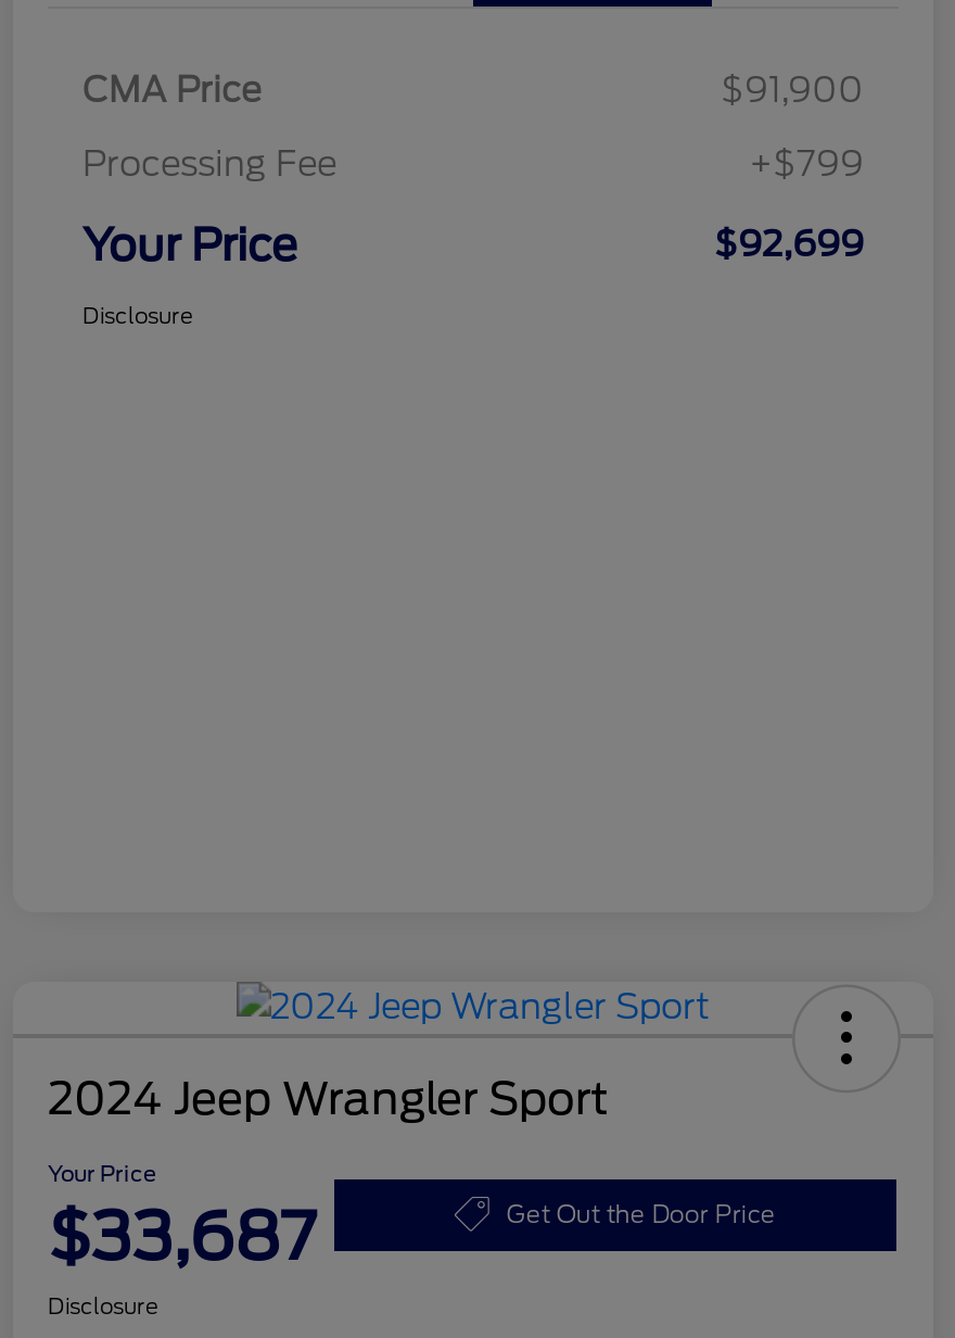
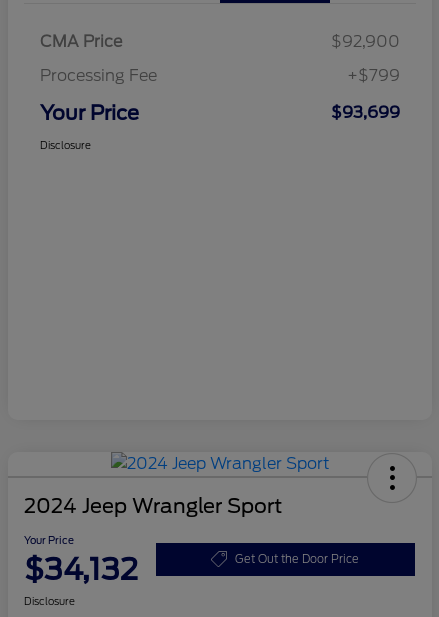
[721,70,864,111] $91,900 -> [331,32,400,51] $92,900
[714,224,864,265] $92,699 -> [331,103,400,122] $93,699
[48,1197,315,1275] $33,687 -> [24,551,138,587] $34,132

